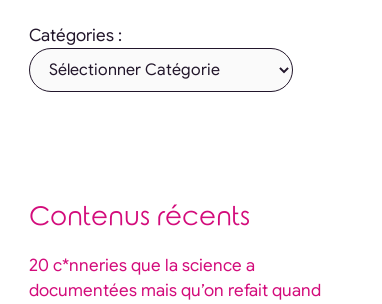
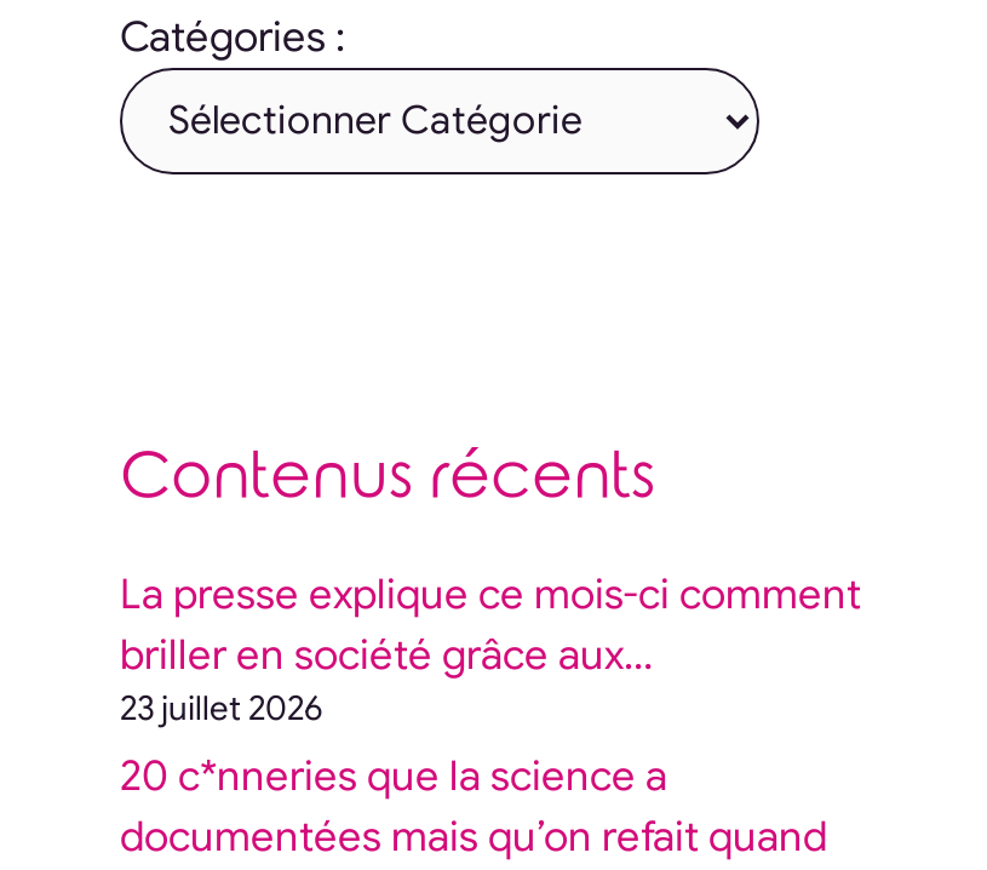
none -> [120,569,861,729] La presse explique ce mois-ci comment | briller en société grâce aux… | 23 juillet 2026

